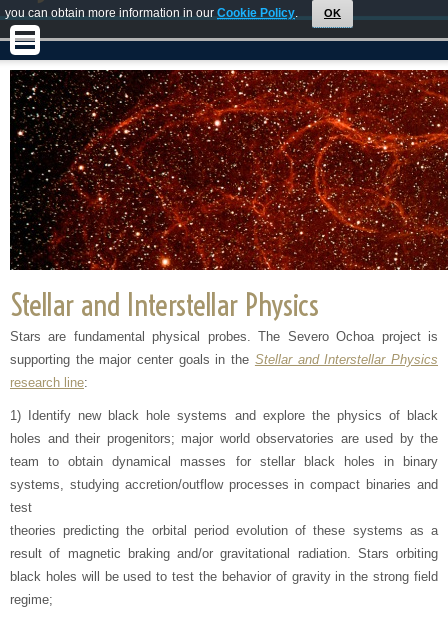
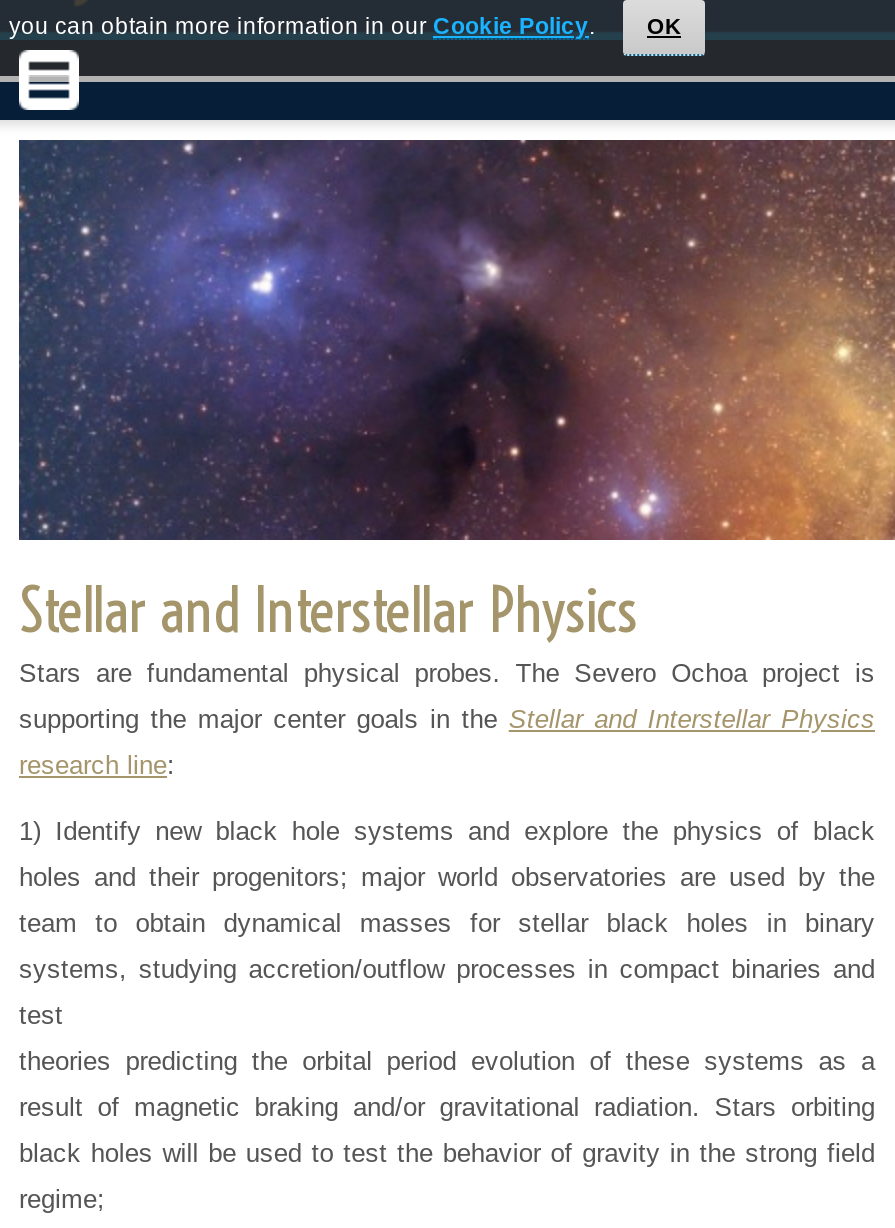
[10,69,445,271] [image] -> [17,140,889,542] [image]

